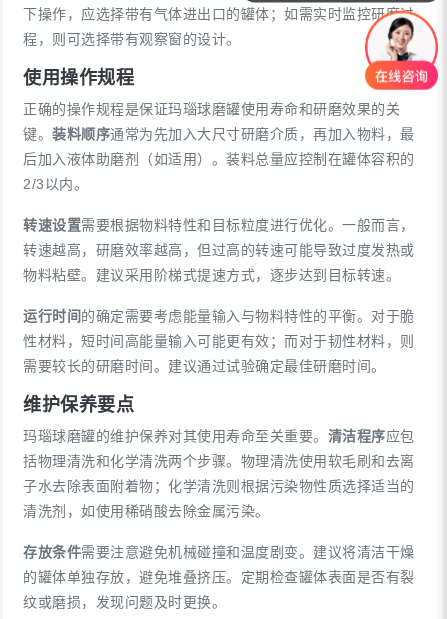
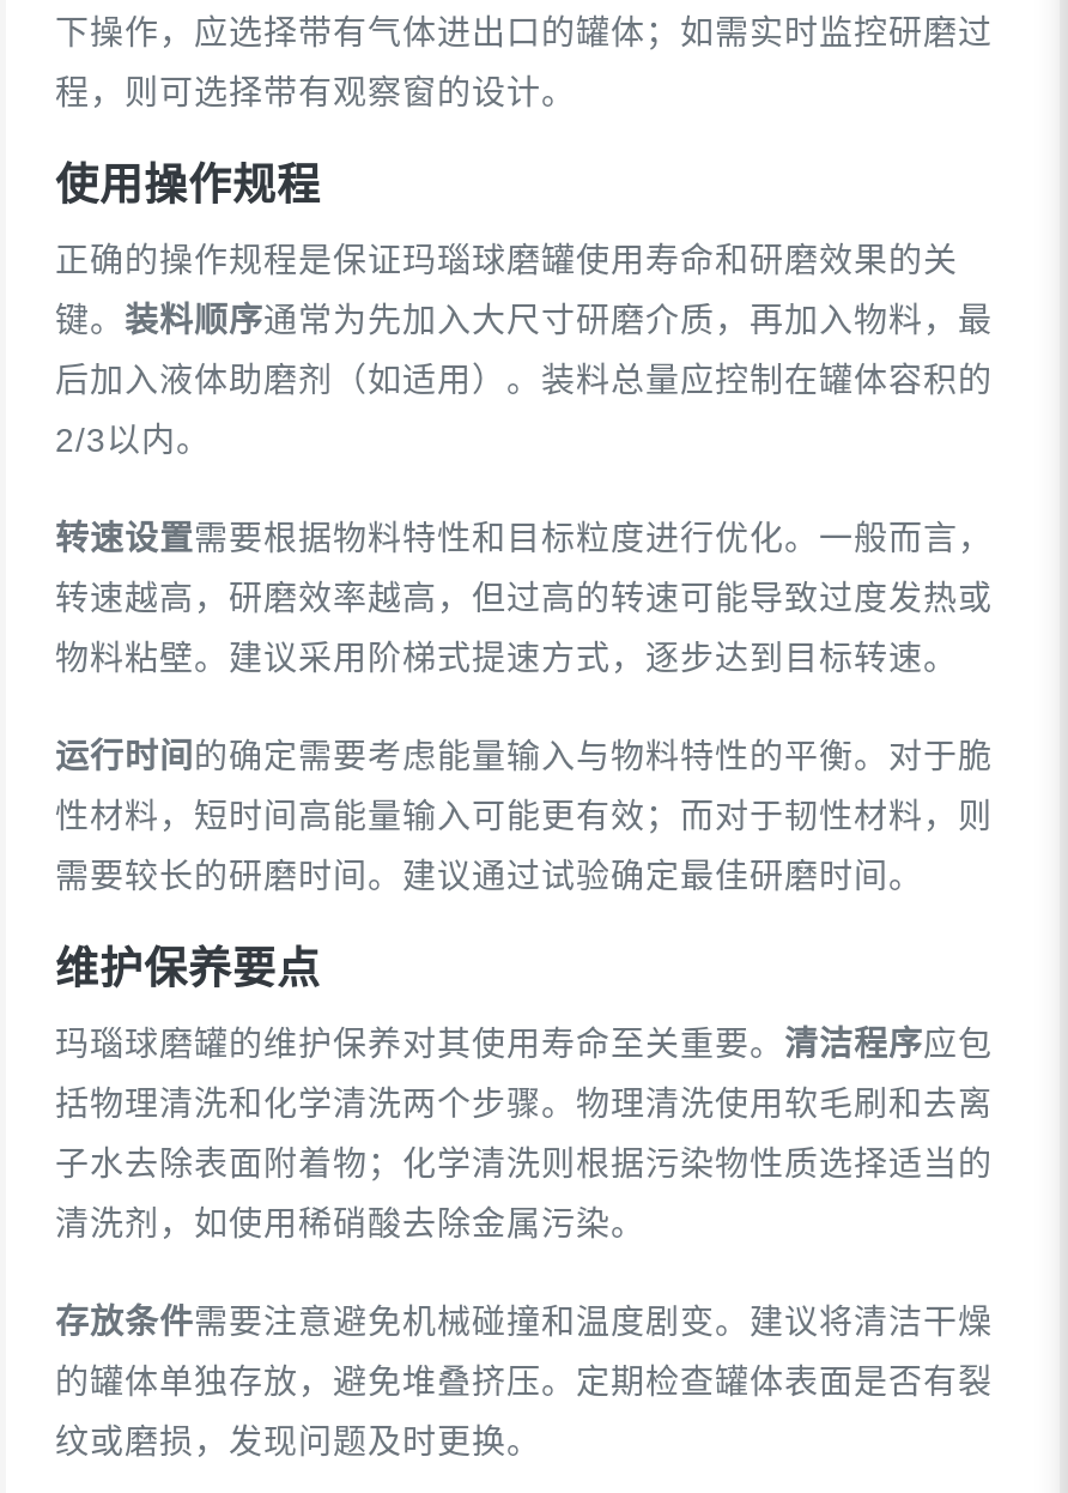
[364,14,439,91] [image] -> none

